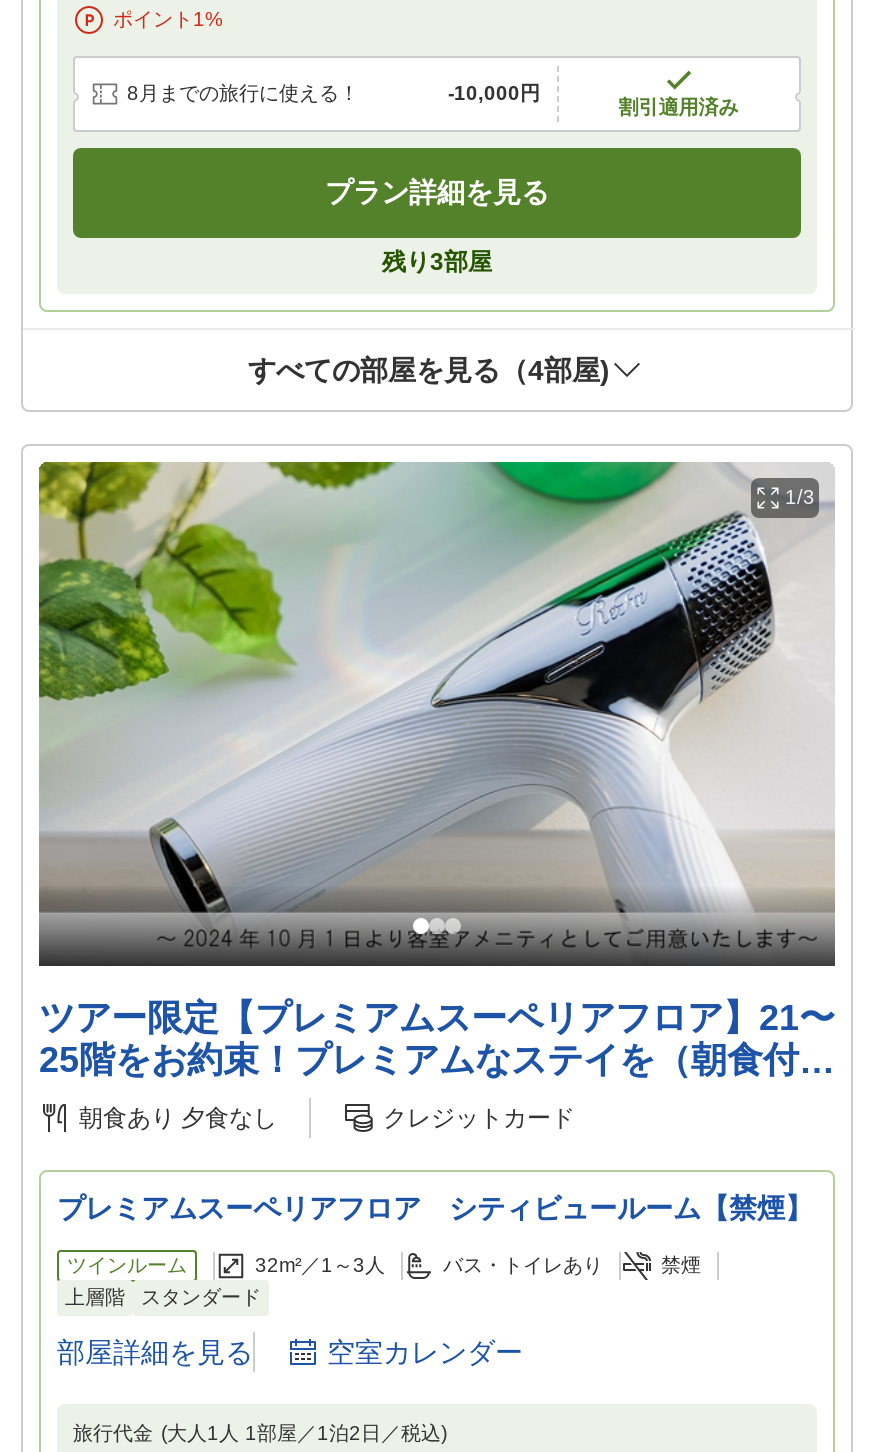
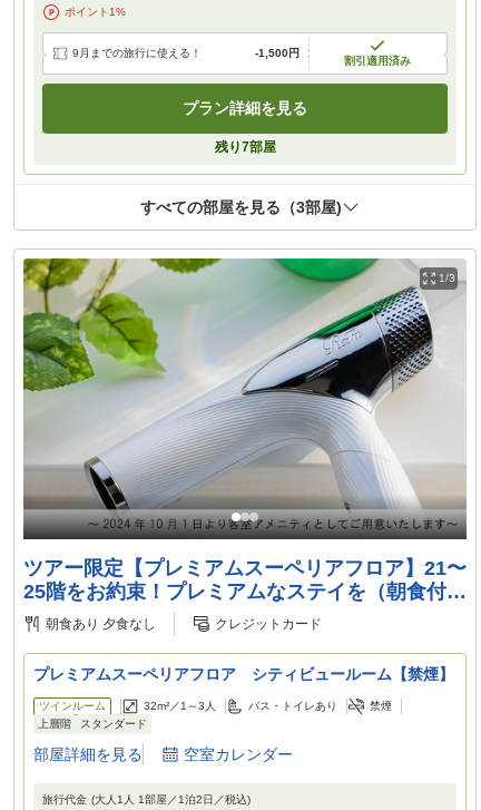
[127,83,359,105] 8月までの旅行に使える！ -> [72,47,202,59] 9月までの旅行に使える！
[448,83,540,105] -10,000円 -> [254,47,299,59] -1,500円
[382,249,492,277] 残り3部屋 -> [214,140,276,155] 残り7部屋
[248,355,610,387] すべての部屋を見る（4部屋) -> [140,199,341,216] すべての部屋を見る（3部屋)

